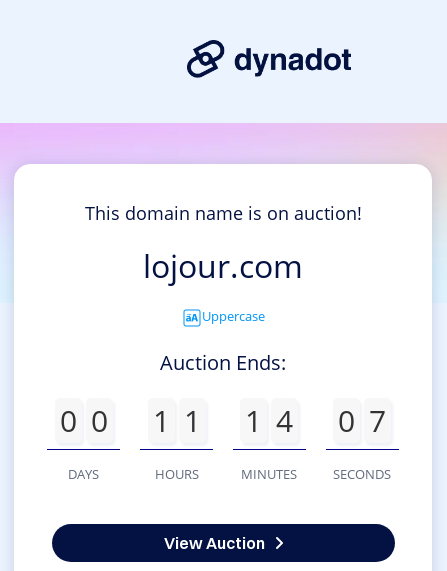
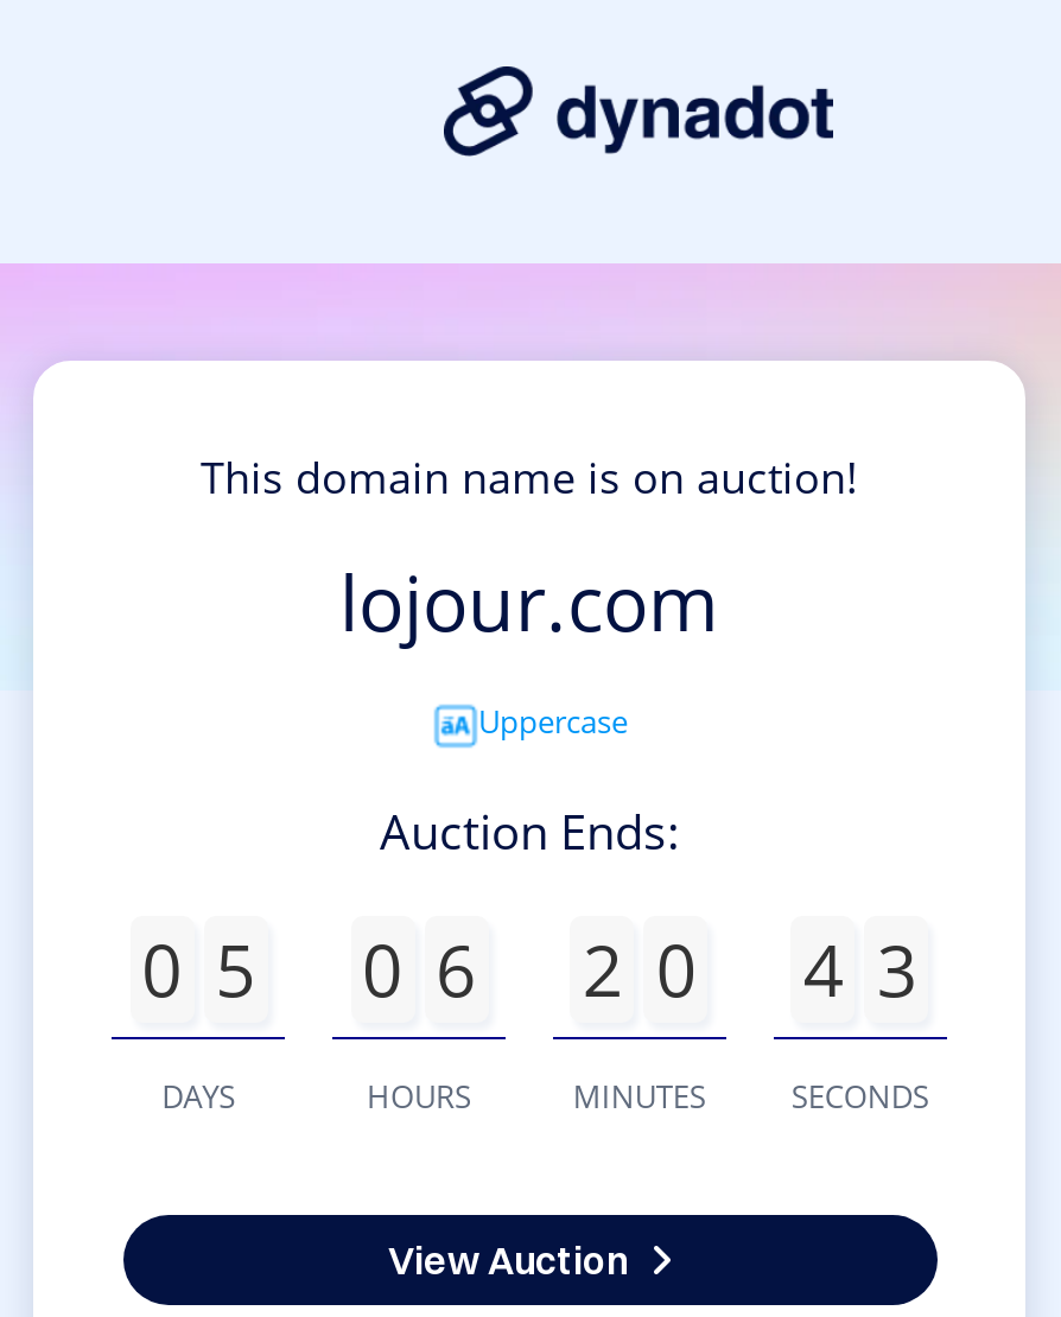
[60,400,108,441] 0 0 -> [141,921,255,1018] 0 5
[152,400,200,441] 1 1 -> [362,921,476,1018] 0 6
[245,400,293,441] 1 4 -> [582,921,696,1018] 2 0
[338,400,386,441] 0 7 -> [803,921,917,1018] 4 3

